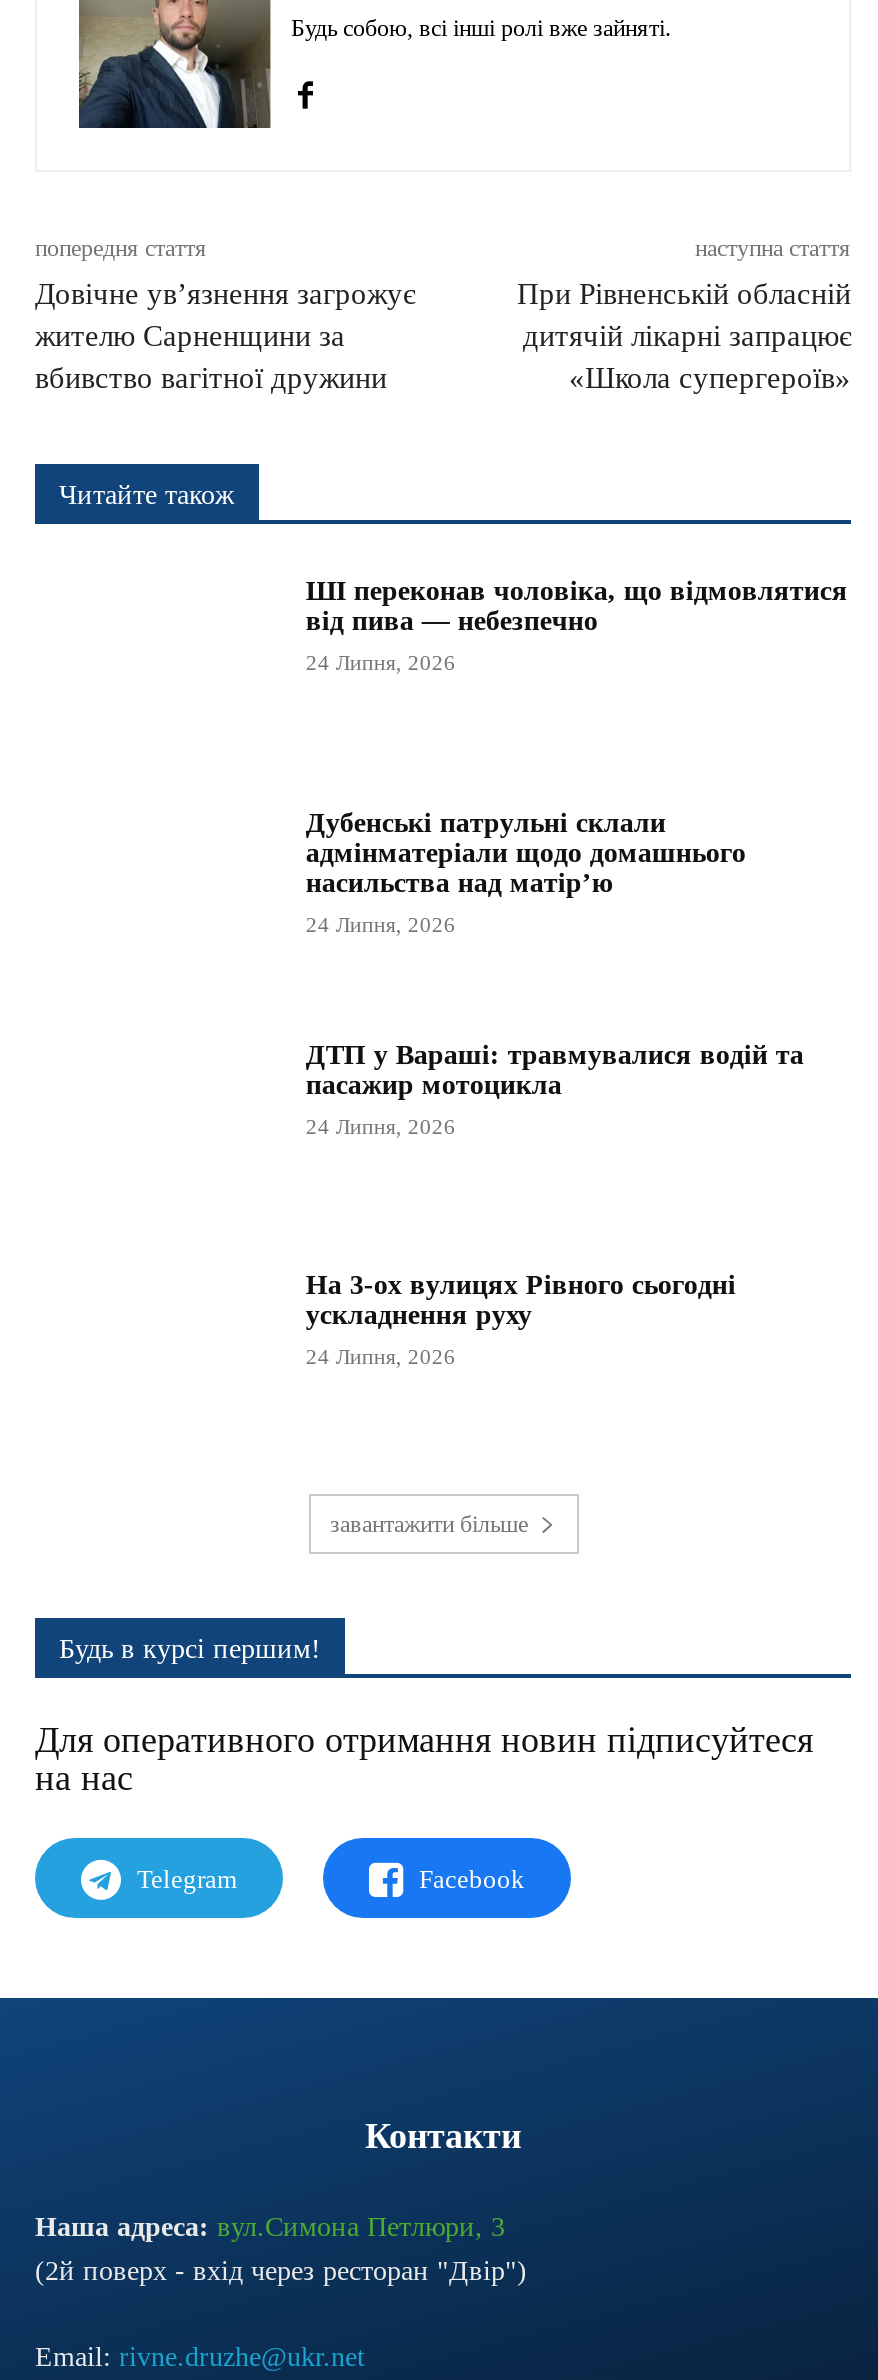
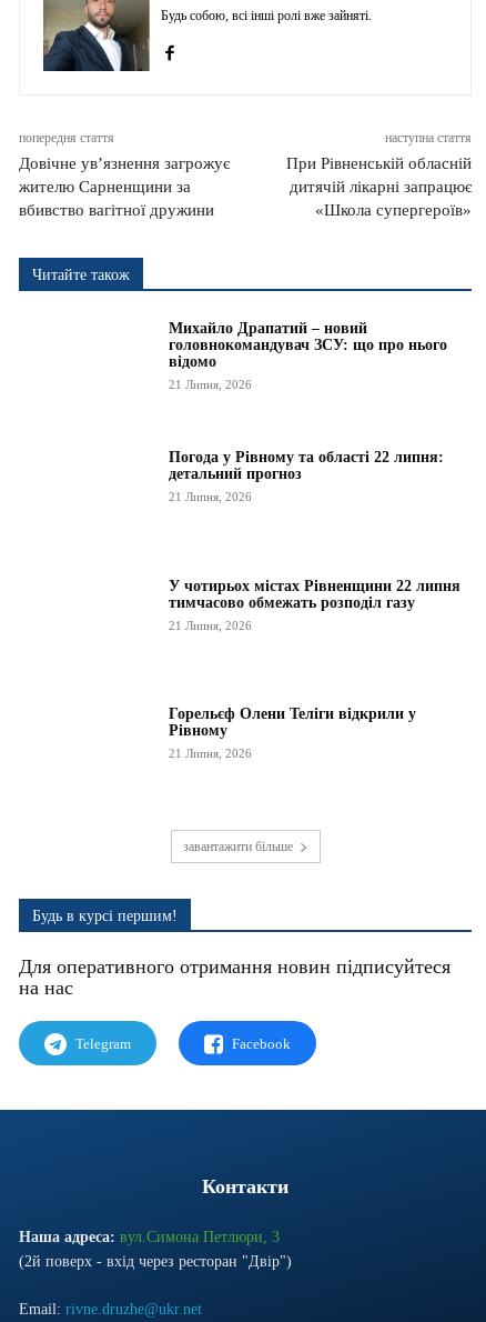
[306,577,848,637] ШІ переконав чоловіка, що відмовлятися | від пива — небезпечно -> [169,321,448,370] Михайло Драпатий – новий | головнокомандувач ЗСУ: що про нього | відомо
[306,651,456,675] 24 Липня, 2026 -> [169,378,252,392] 21 Липня, 2026
[306,808,746,898] Дубенські патрульні склали | адмінматеріали щодо домашнього | насильства над матір’ю -> [169,449,444,482] Погода у Рівному та області 22 липня: | детальний прогноз
[306,912,456,936] 24 Липня, 2026 -> [169,490,252,503] 21 Липня, 2026
[306,1040,804,1100] ДТП у Вараші: травмувалися водій та | пасажир мотоцикла -> [169,577,461,611] У чотирьох містах Рівненщини 22 липня | тимчасово обмежать розподіл газу
[306,1114,456,1138] 24 Липня, 2026 -> [169,619,252,632] 21 Липня, 2026
[306,1271,736,1331] На 3-ох вулицях Рівного сьогодні | ускладнення руху -> [169,706,417,739] Горельєф Олени Теліги відкрили у | Рівному
[306,1345,456,1369] 24 Липня, 2026 -> [169,747,252,760] 21 Липня, 2026

